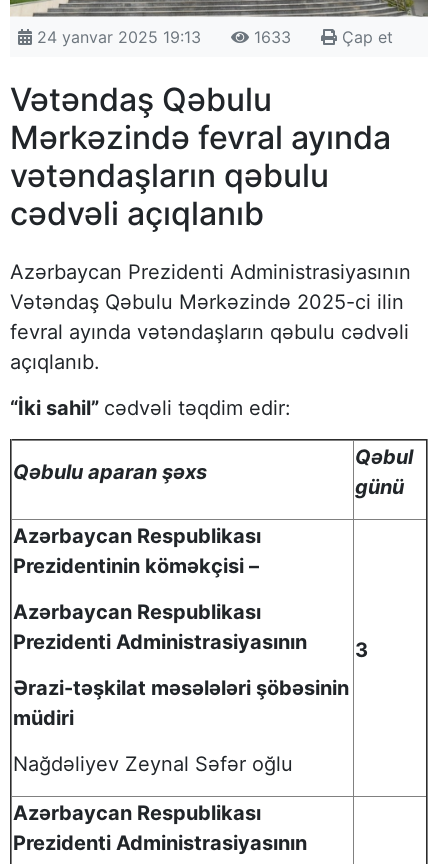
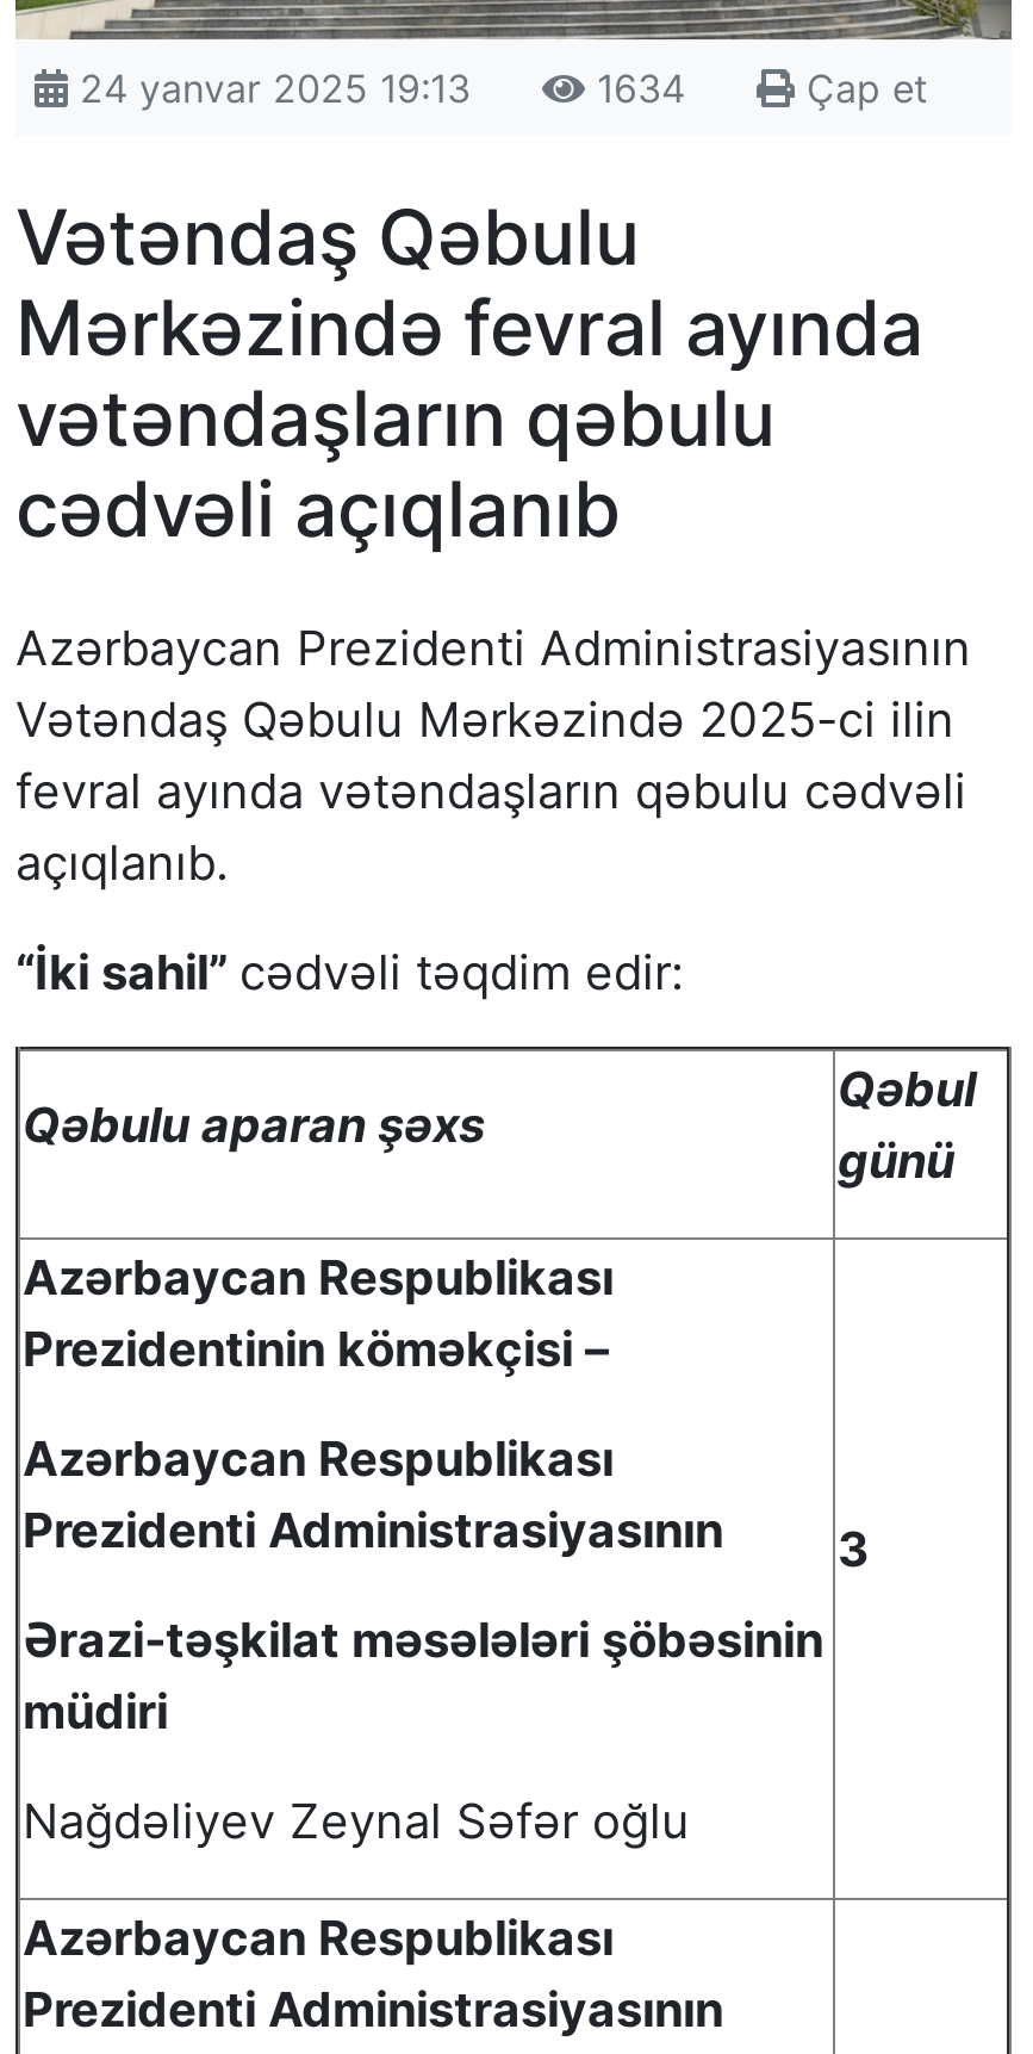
[249,27,291,47] 1633 -> [585,64,685,111] 1634

